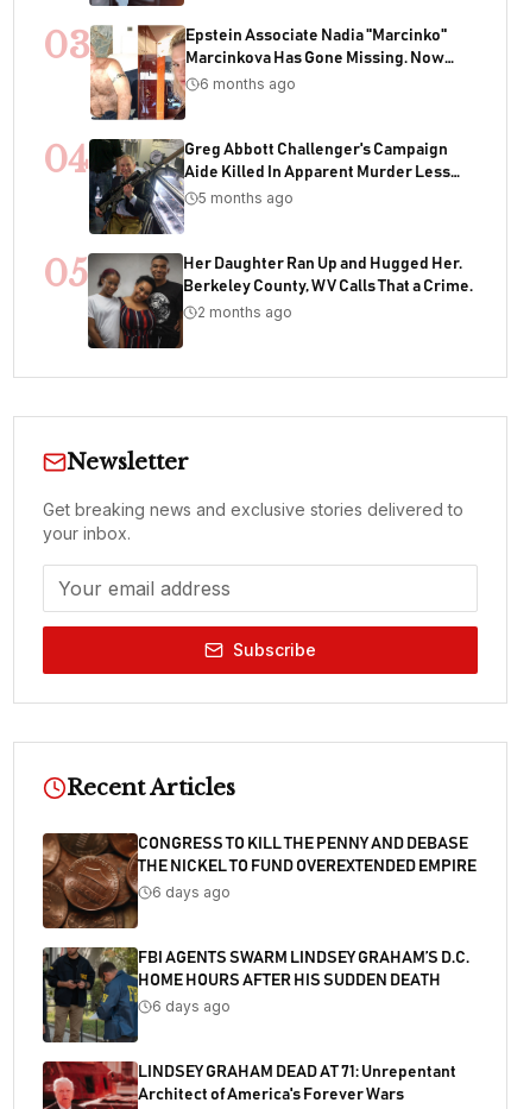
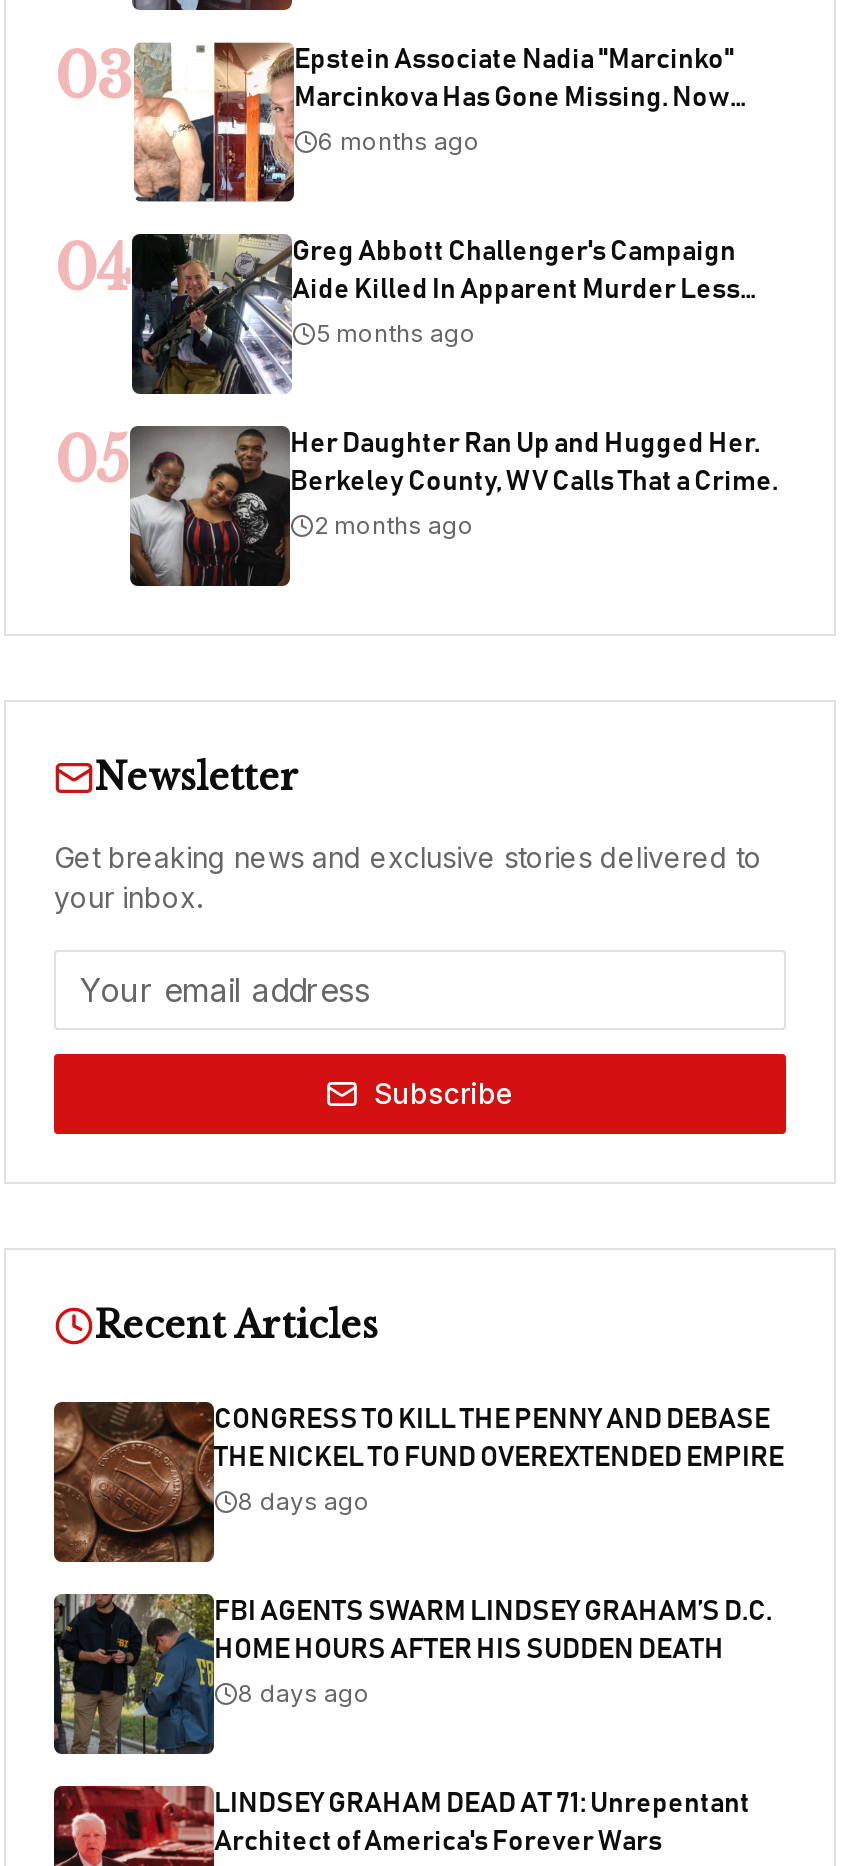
[152,883,231,901] 6 days ago -> [238,1486,370,1516] 8 days ago
[152,997,231,1015] 6 days ago -> [238,1678,370,1708] 8 days ago

